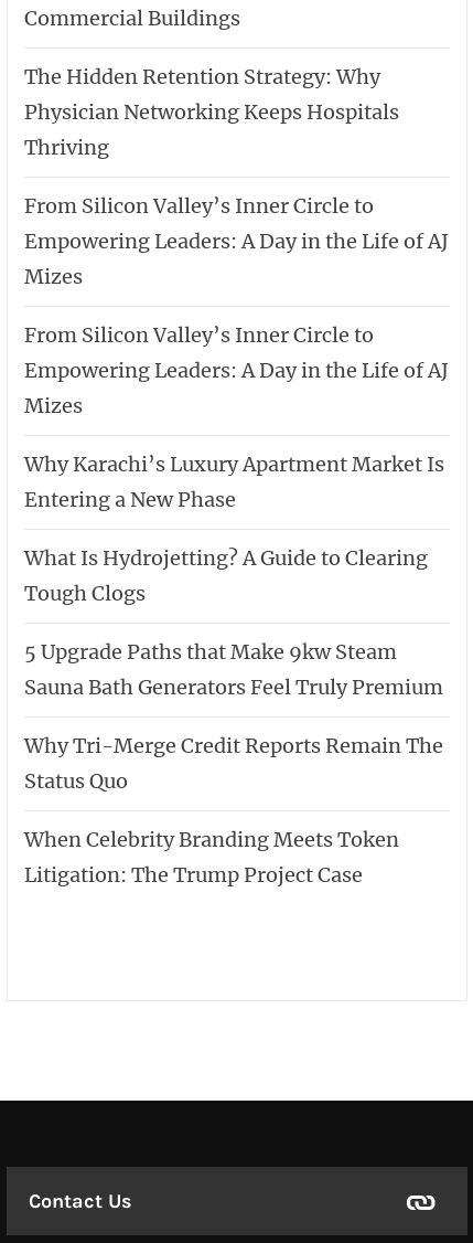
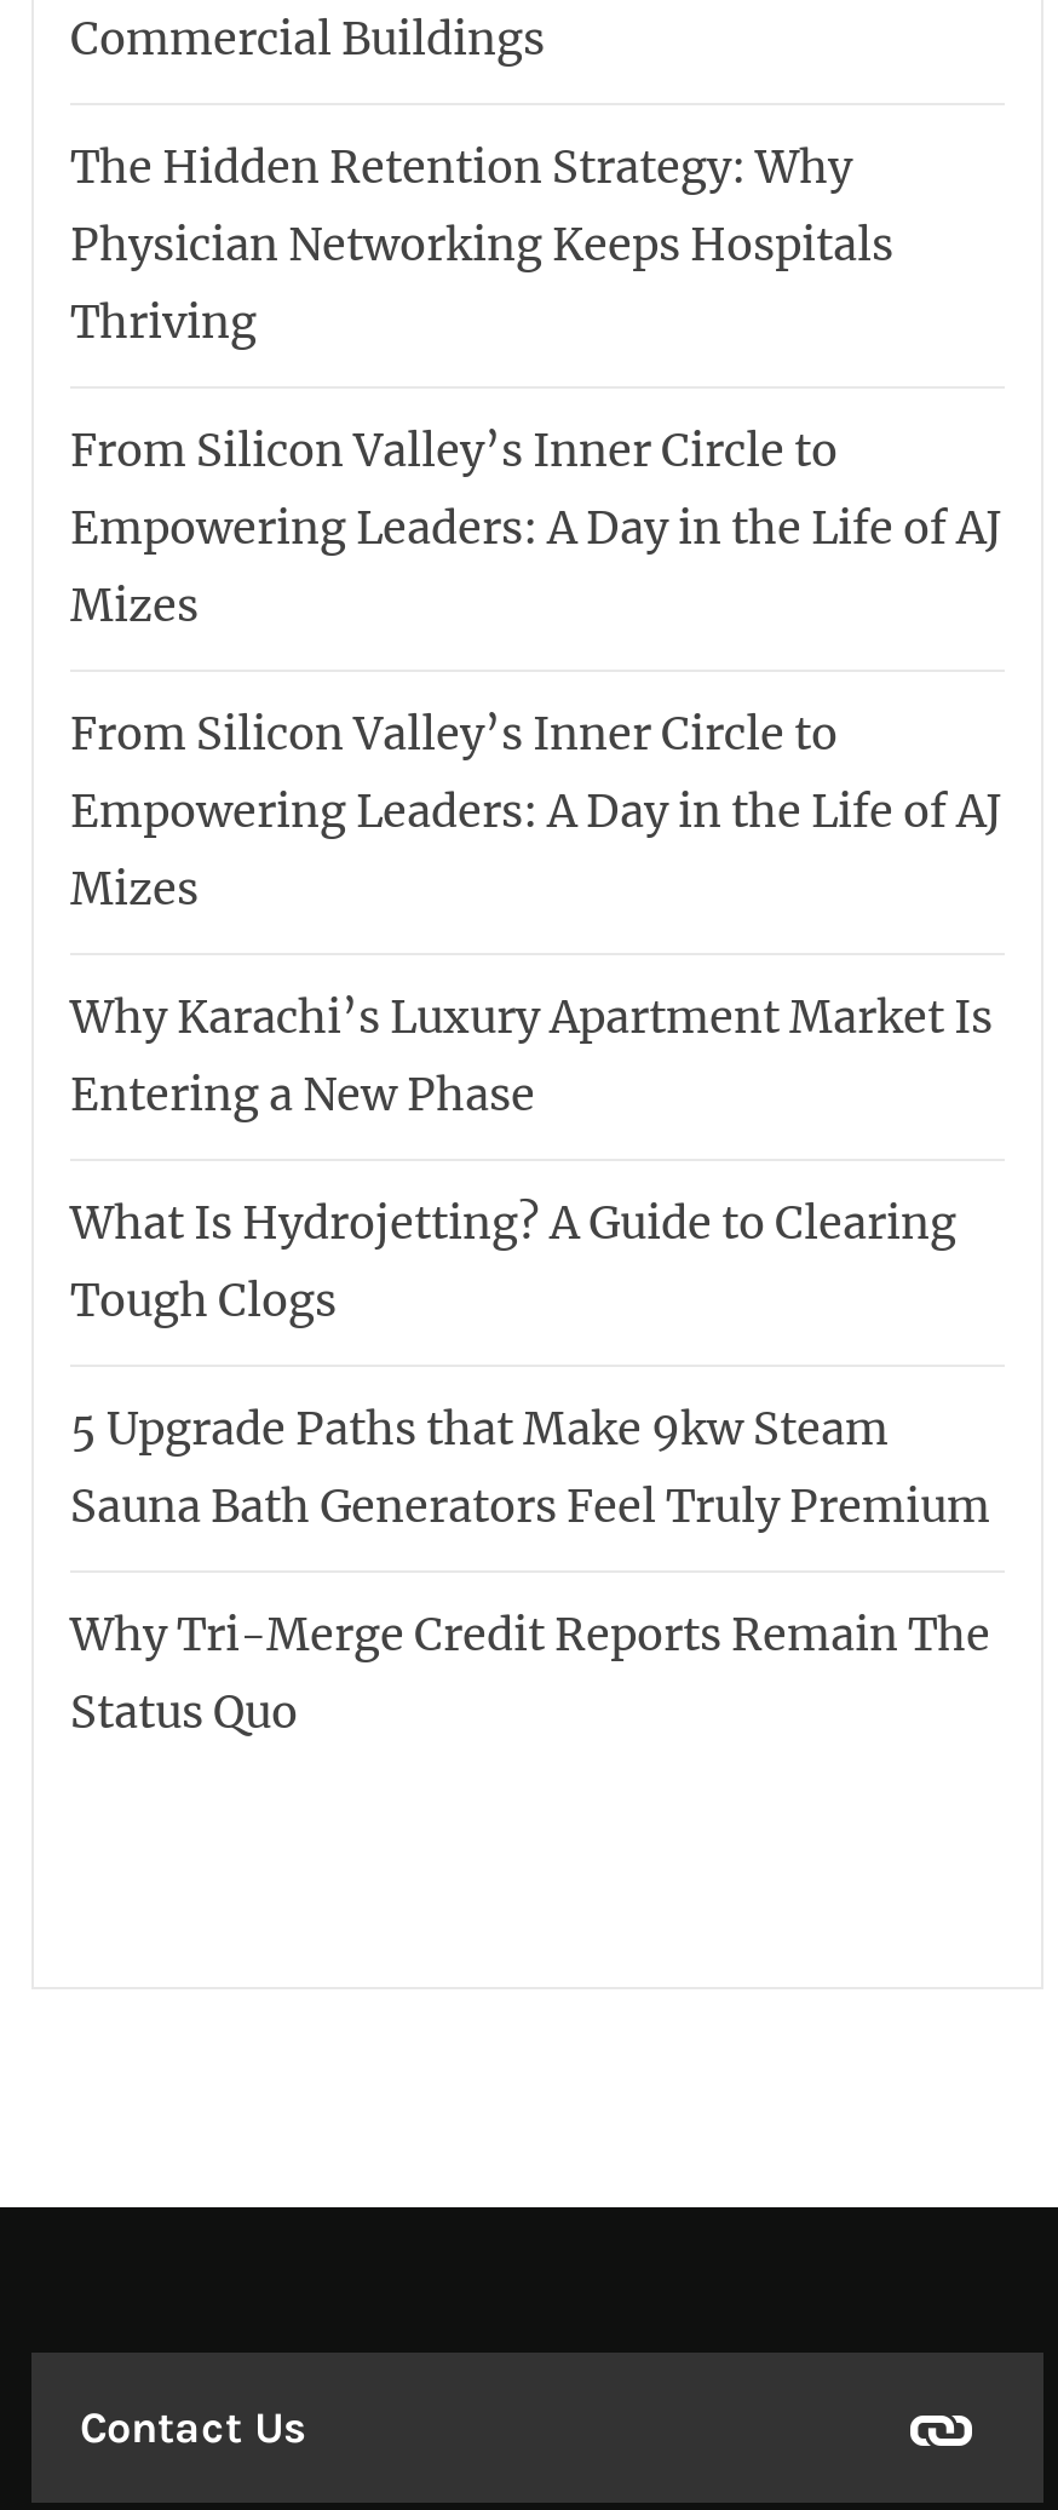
[24,827,399,888] When Celebrity Branding Meets Token | Litigation: The Trump Project Case -> none

